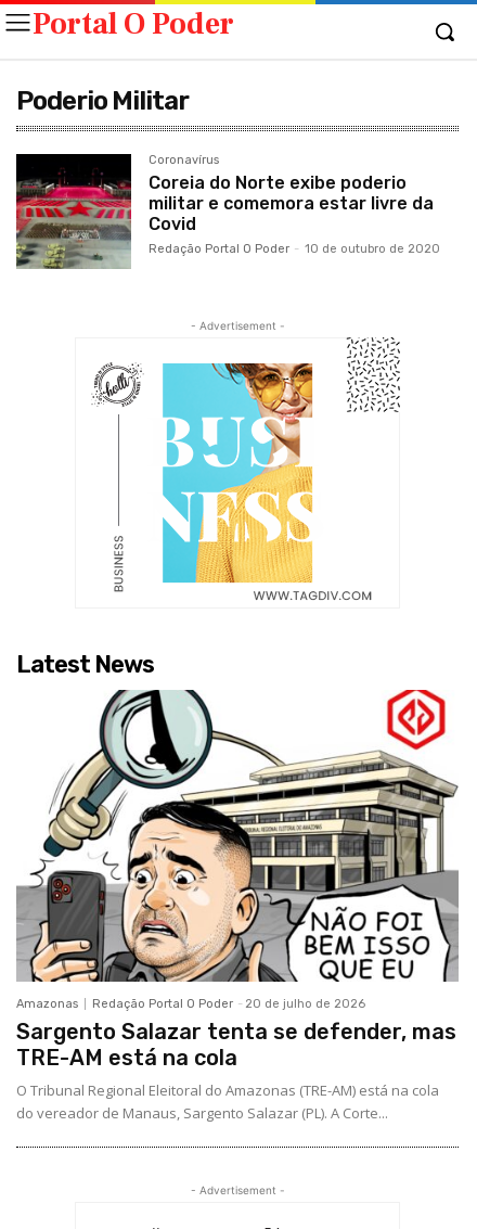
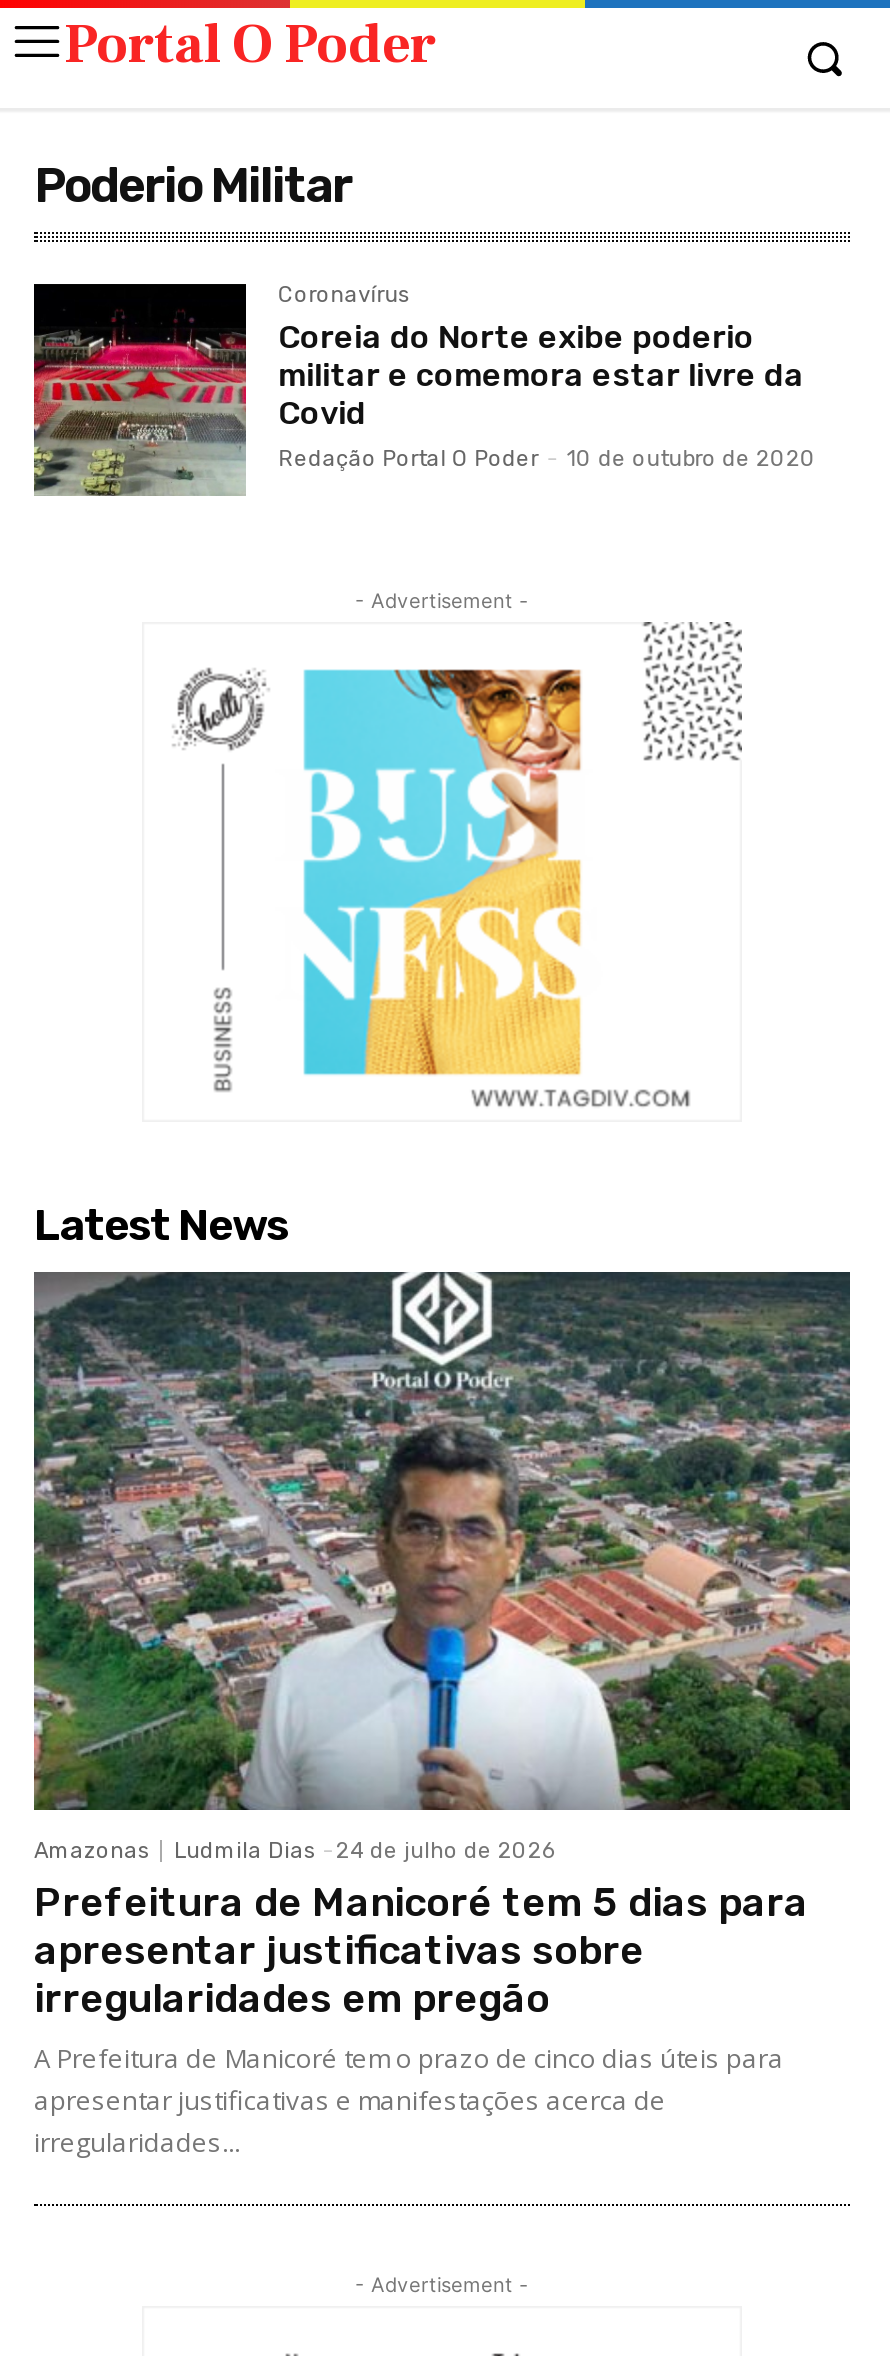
[16,689,459,1123] [image] | Redação Portal O Poder - 20 de julho de 2026 | Sargento Salazar tenta se defender, mas | TRE-AM está na cola | O Tribunal Regional Eleitoral do Amazonas (TRE-AM) está na cola | do vereador de Manaus, Sargento Salazar (PL). A Corte... -> [32,1270,852,2161] [image] | Ludmila Dias - 24 de julho de 2026 | Prefeitura de Manicoré tem 5 dias para | apresentar justificativas sobre | irregularidades em pregão | A Prefeitura de Manicoré tem o prazo de cinco dias úteis para | apresentar justificativas e manifestações acerca de | irregularidades...

